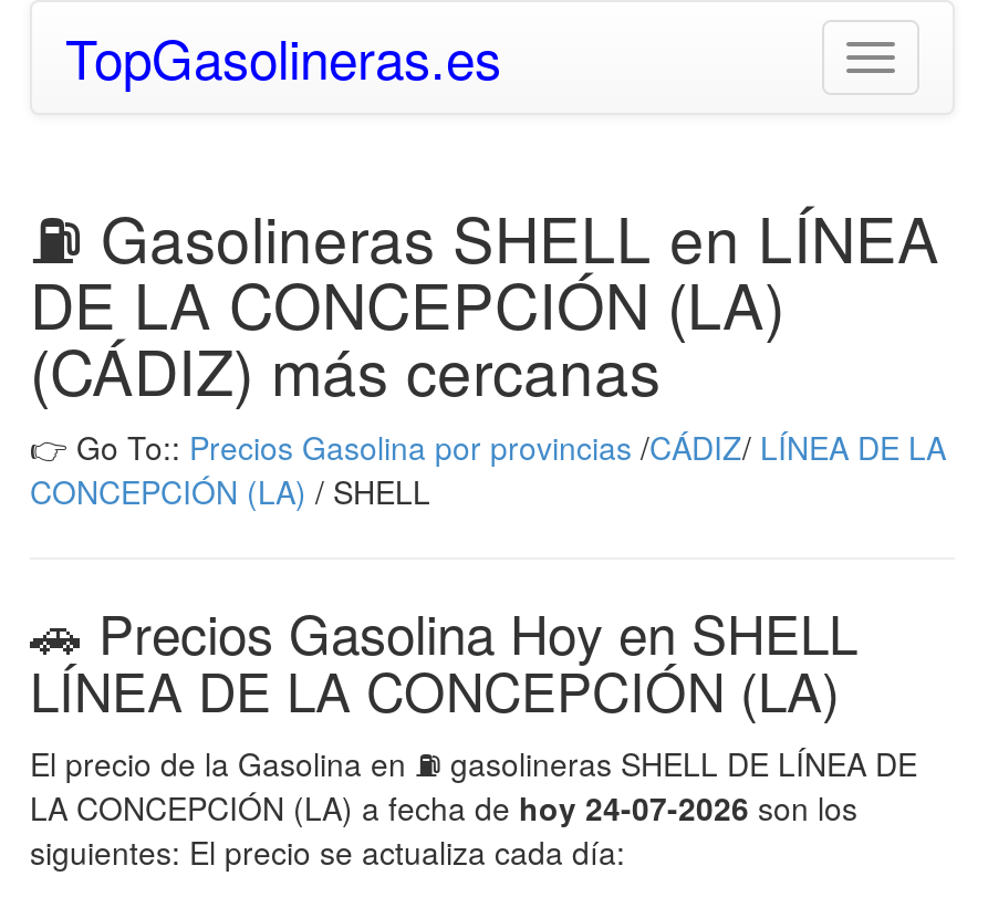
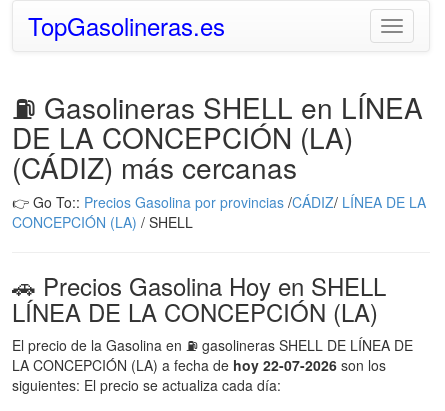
[30,785,857,830] LA CONCEPCIÓN (LA) a fecha de hoy 24-07-2026 son los -> [12,355,386,375] LA CONCEPCIÓN (LA) a fecha de hoy 22-07-2026 son los

